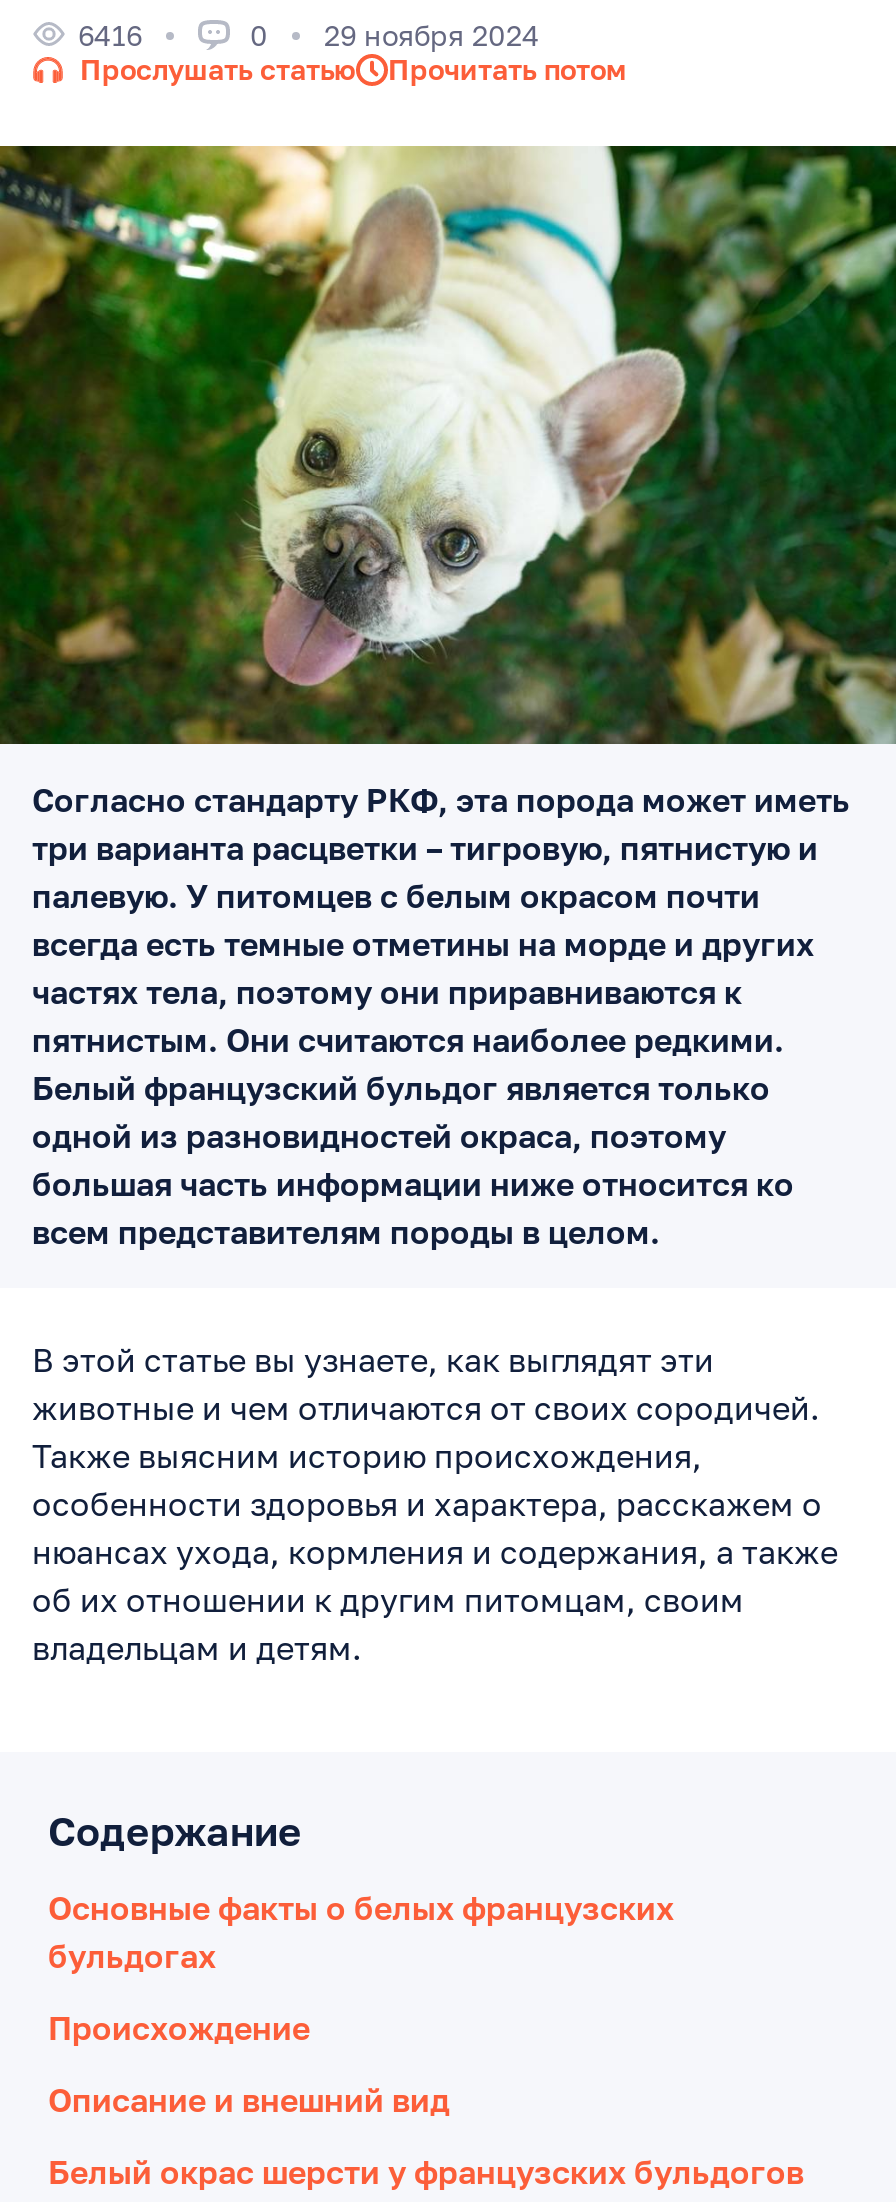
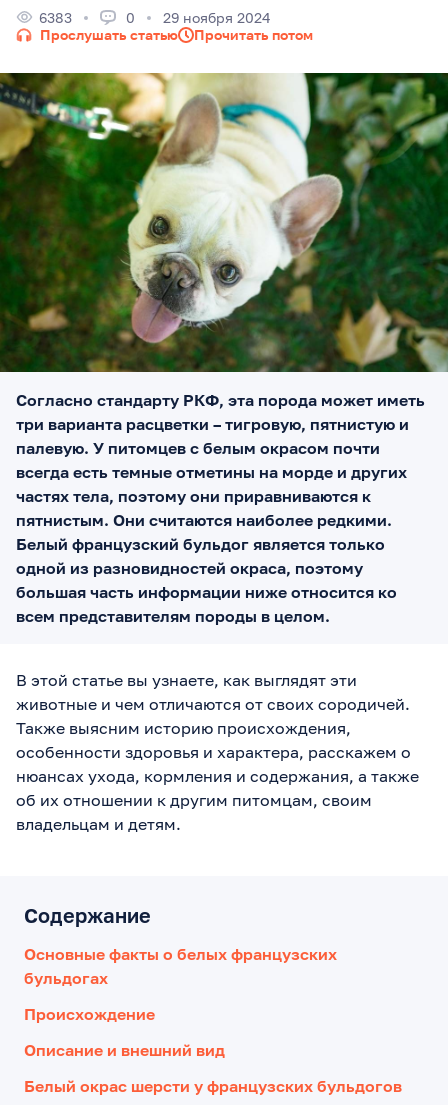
[78,18,142,52] 6416 -> [39,9,72,26] 6383

